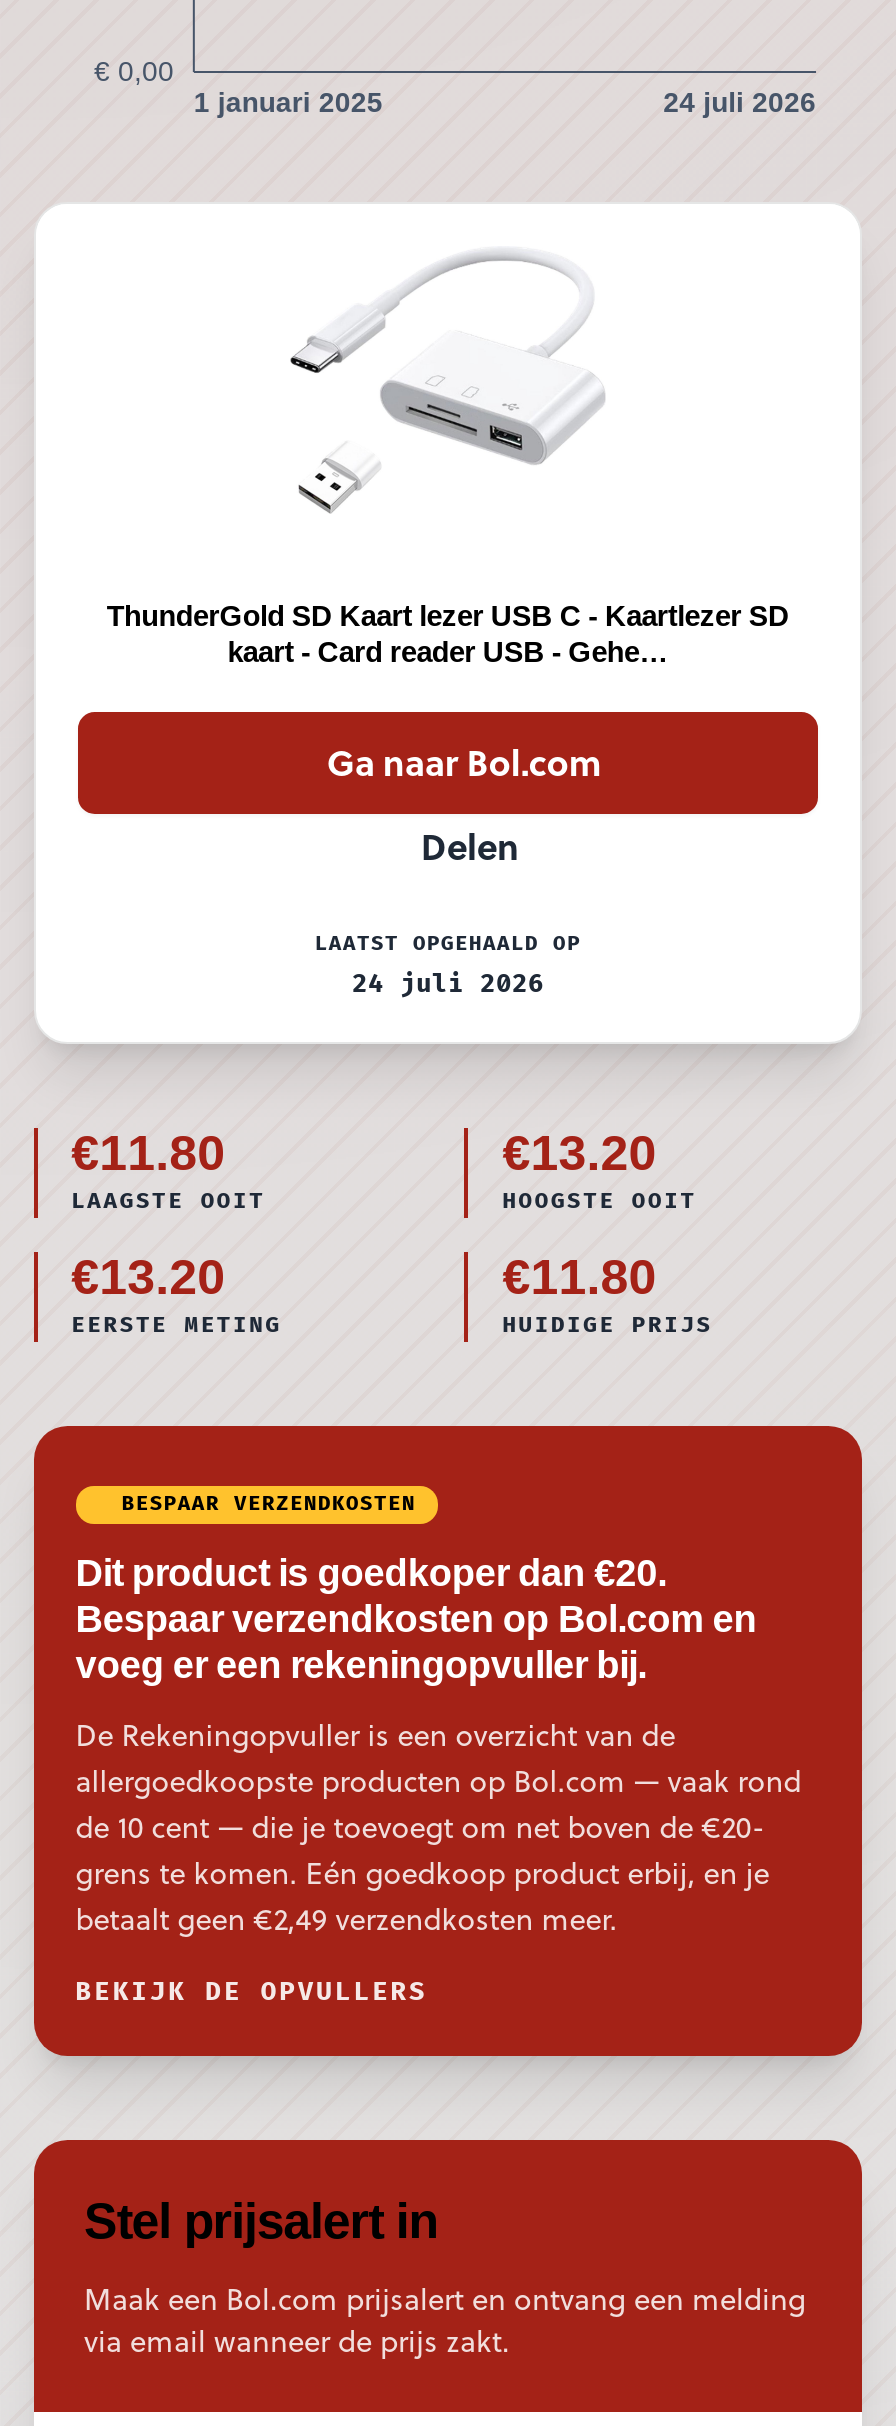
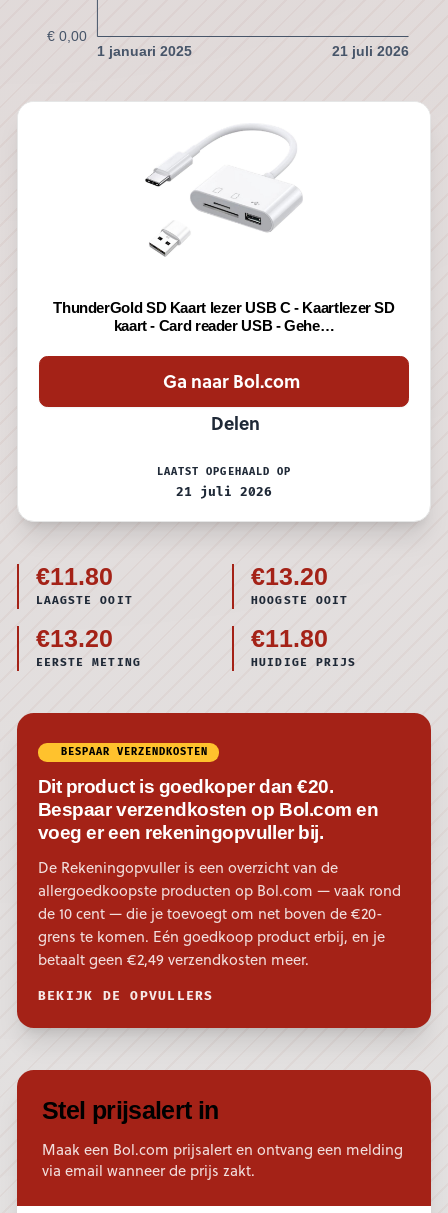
[663,86,816,117] 24 juli 2026 -> [332,43,409,59] 21 juli 2026
[352,968,544,1000] 24 juli 2026 -> [176,484,272,500] 21 juli 2026

